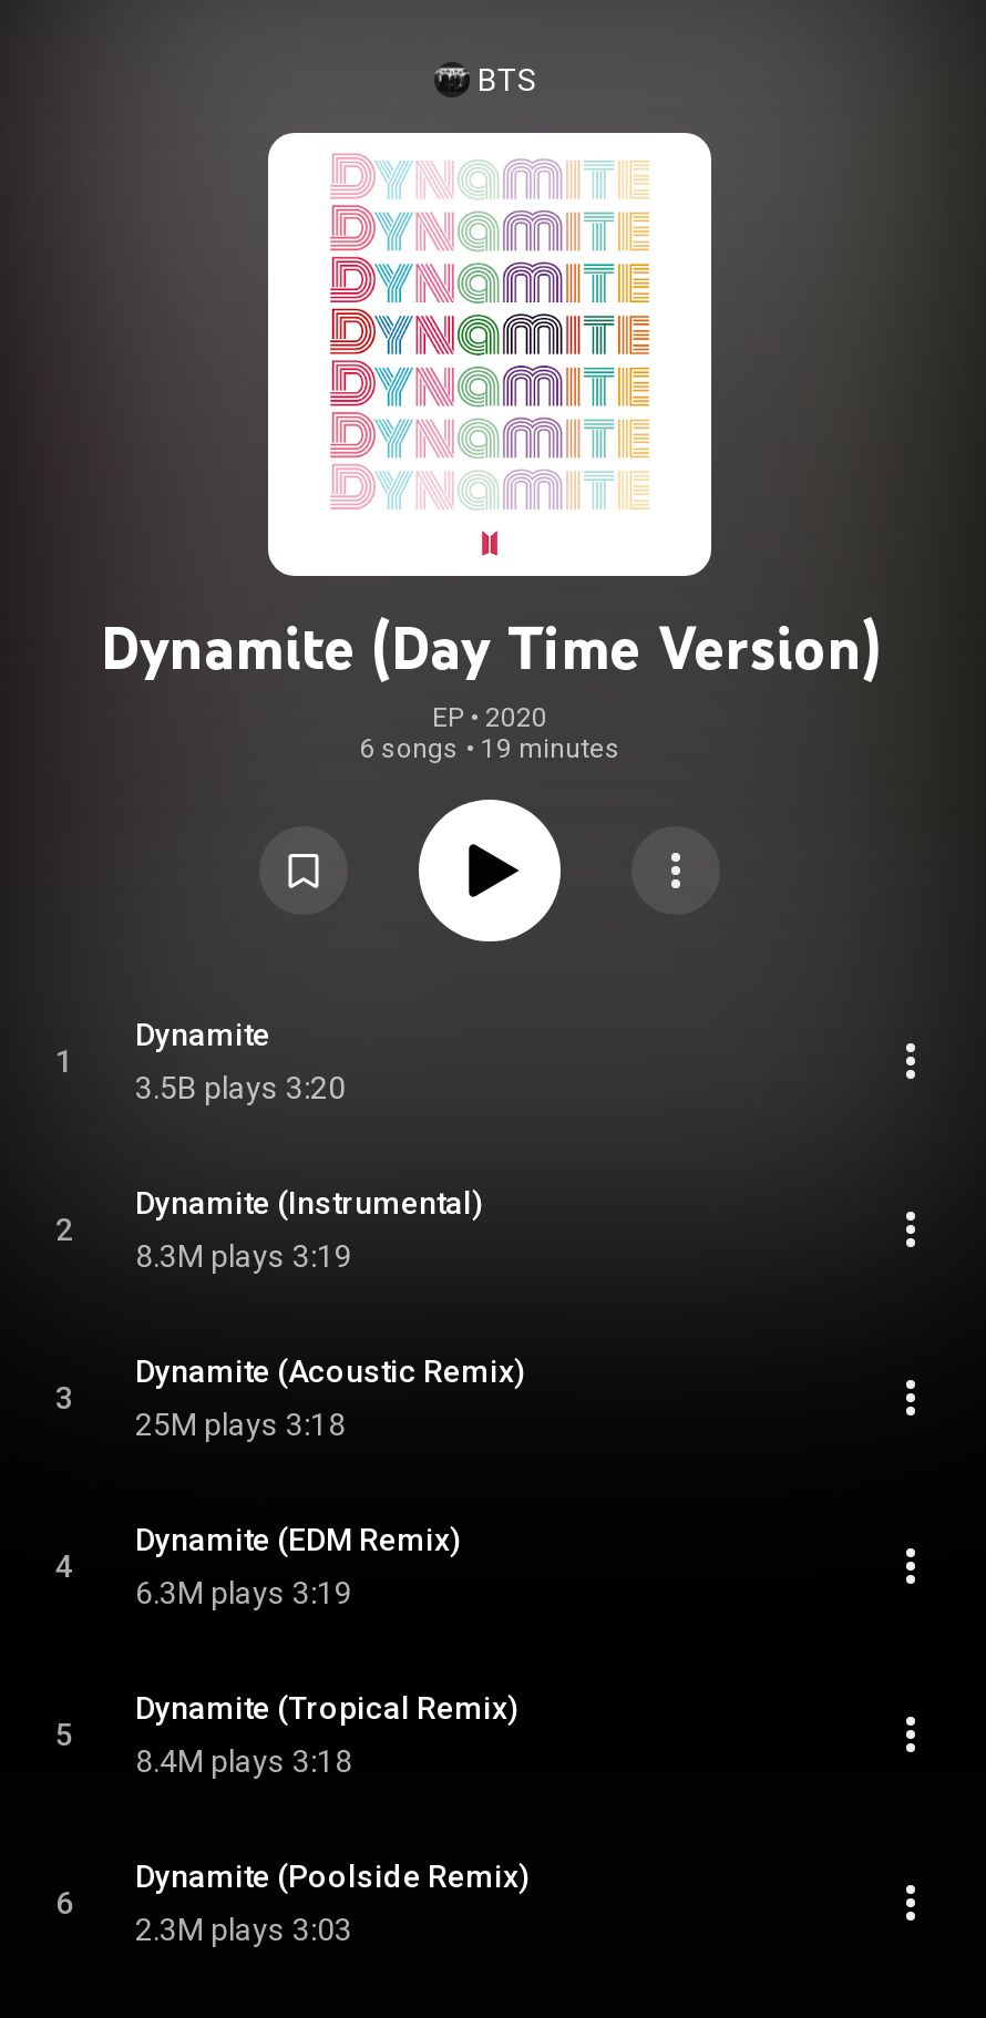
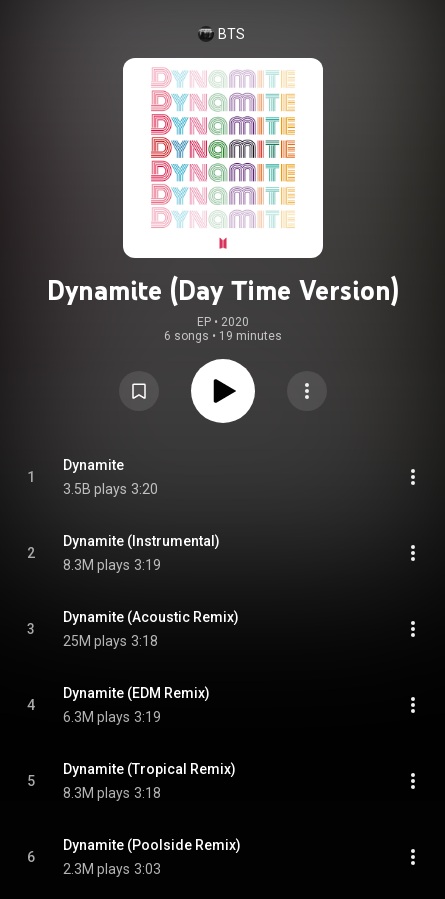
[135,1743,352,1779] 8.4M plays 3:18 -> [63,785,161,801] 8.3M plays 3:18

